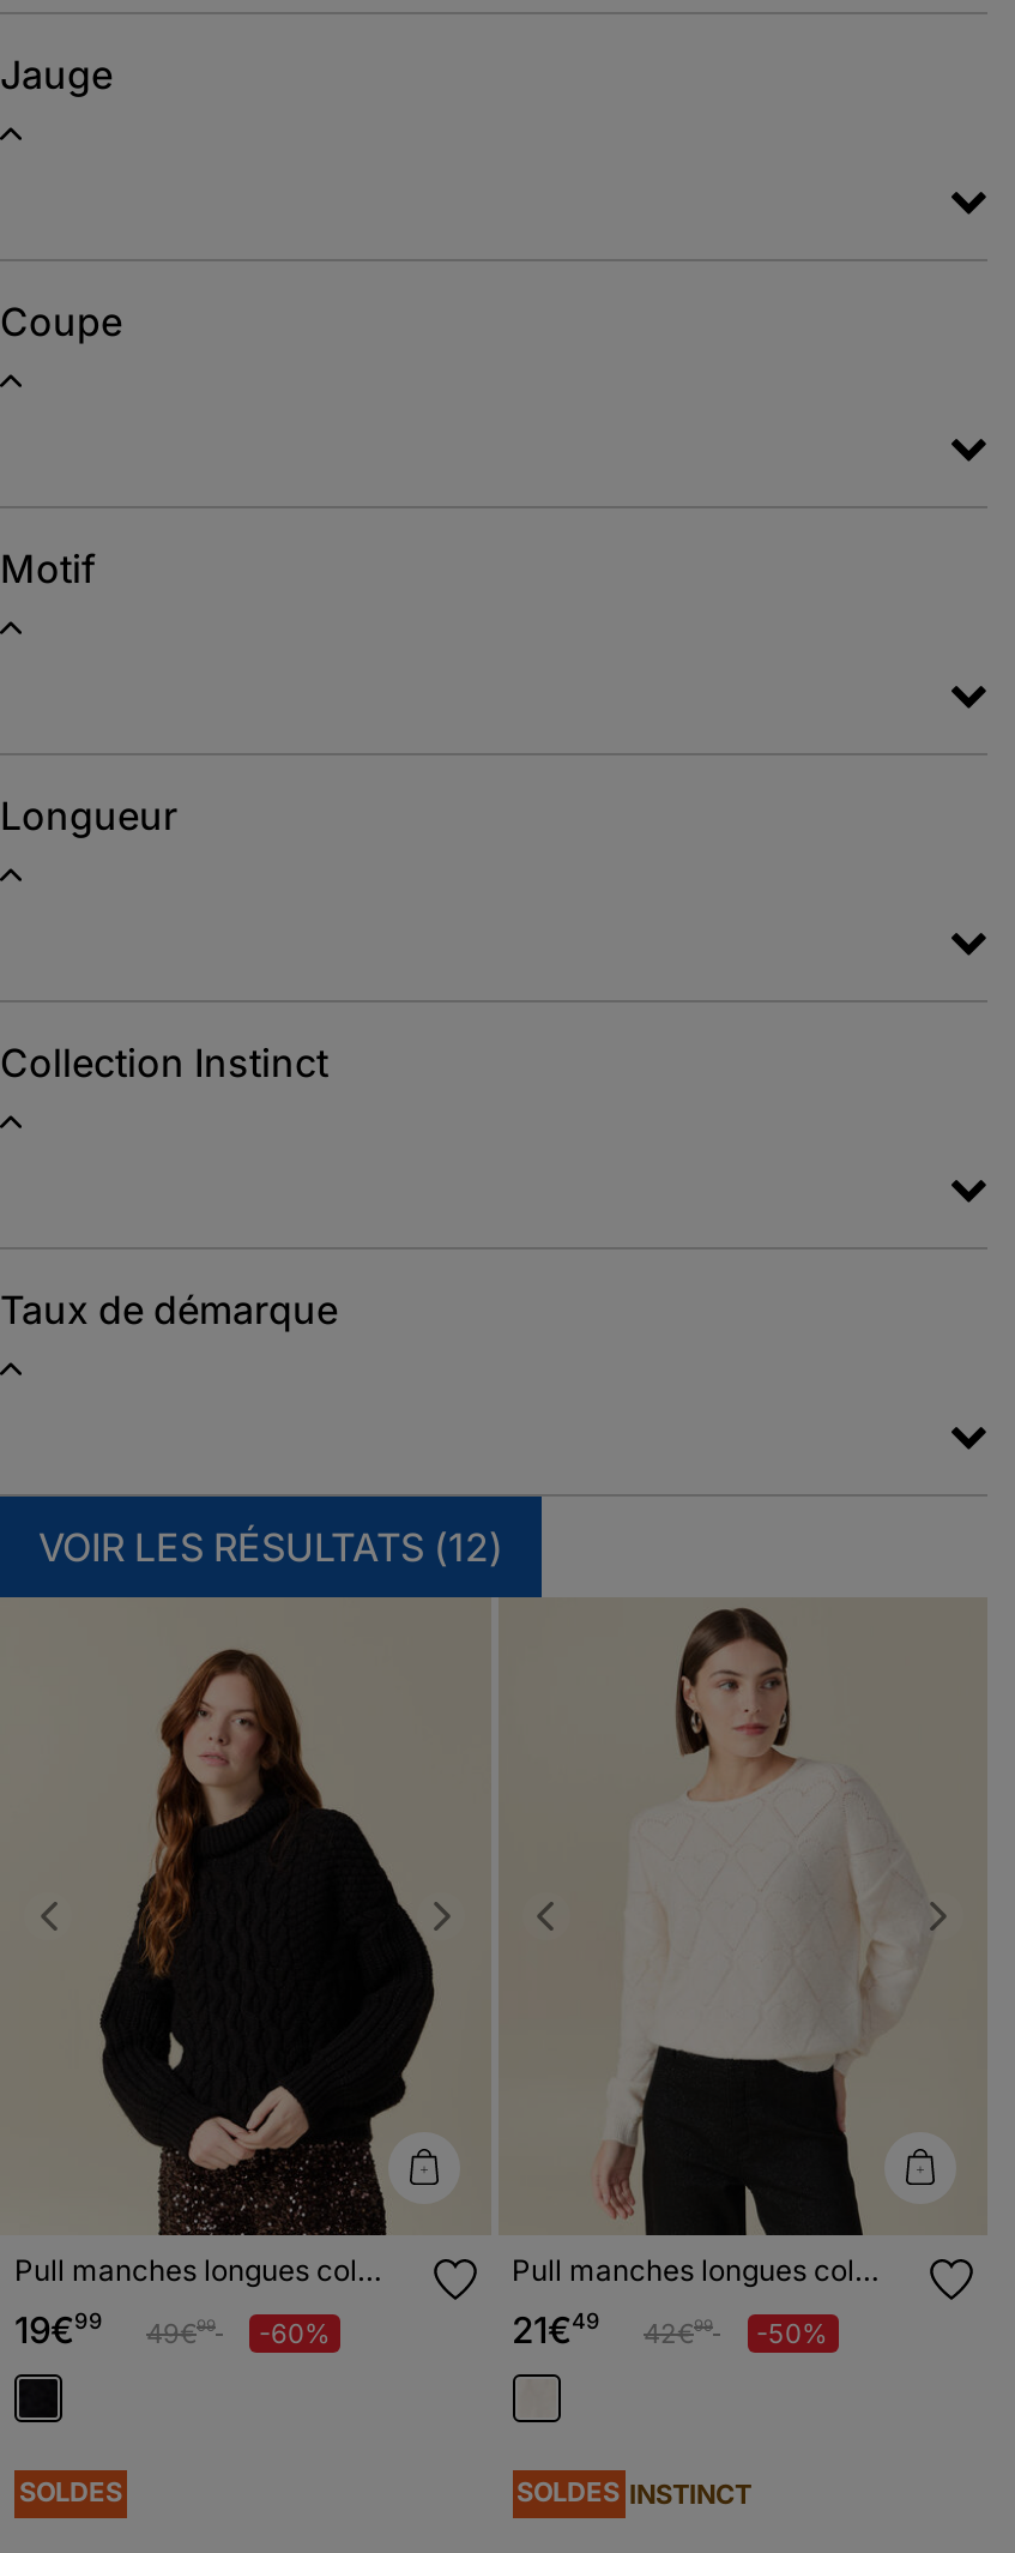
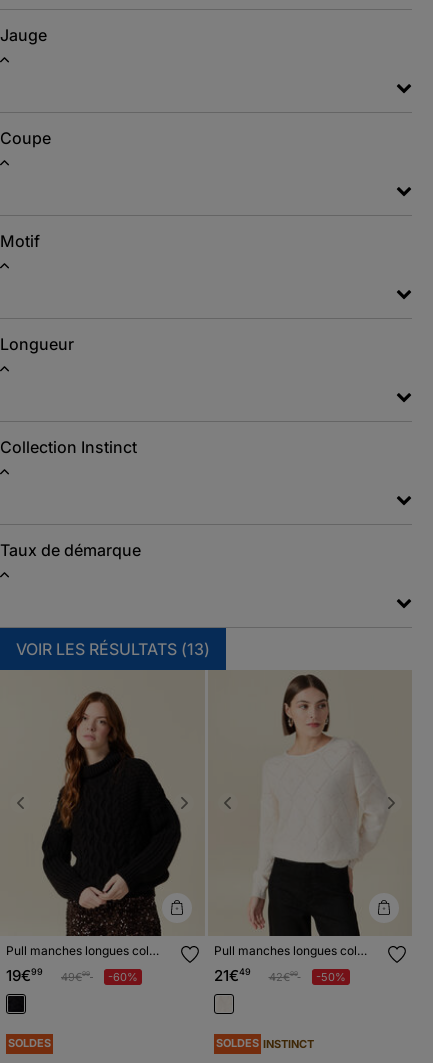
[38,1523,503,1571] VOIR LES RÉSULTATS (12) -> [16,639,210,659] VOIR LES RÉSULTATS (13)

